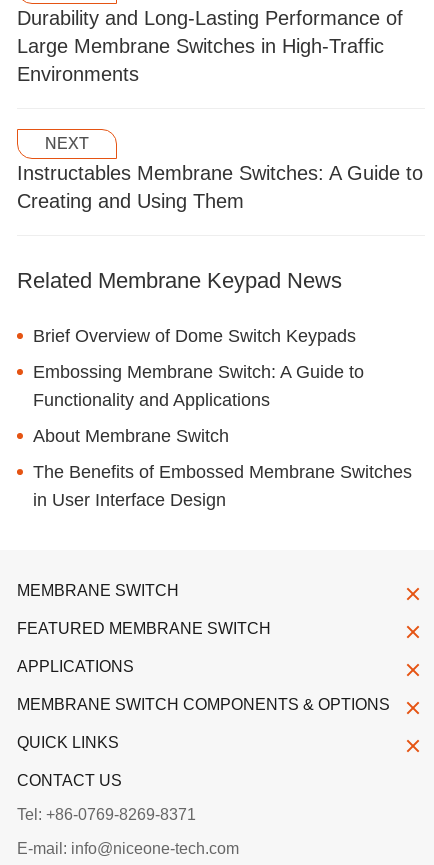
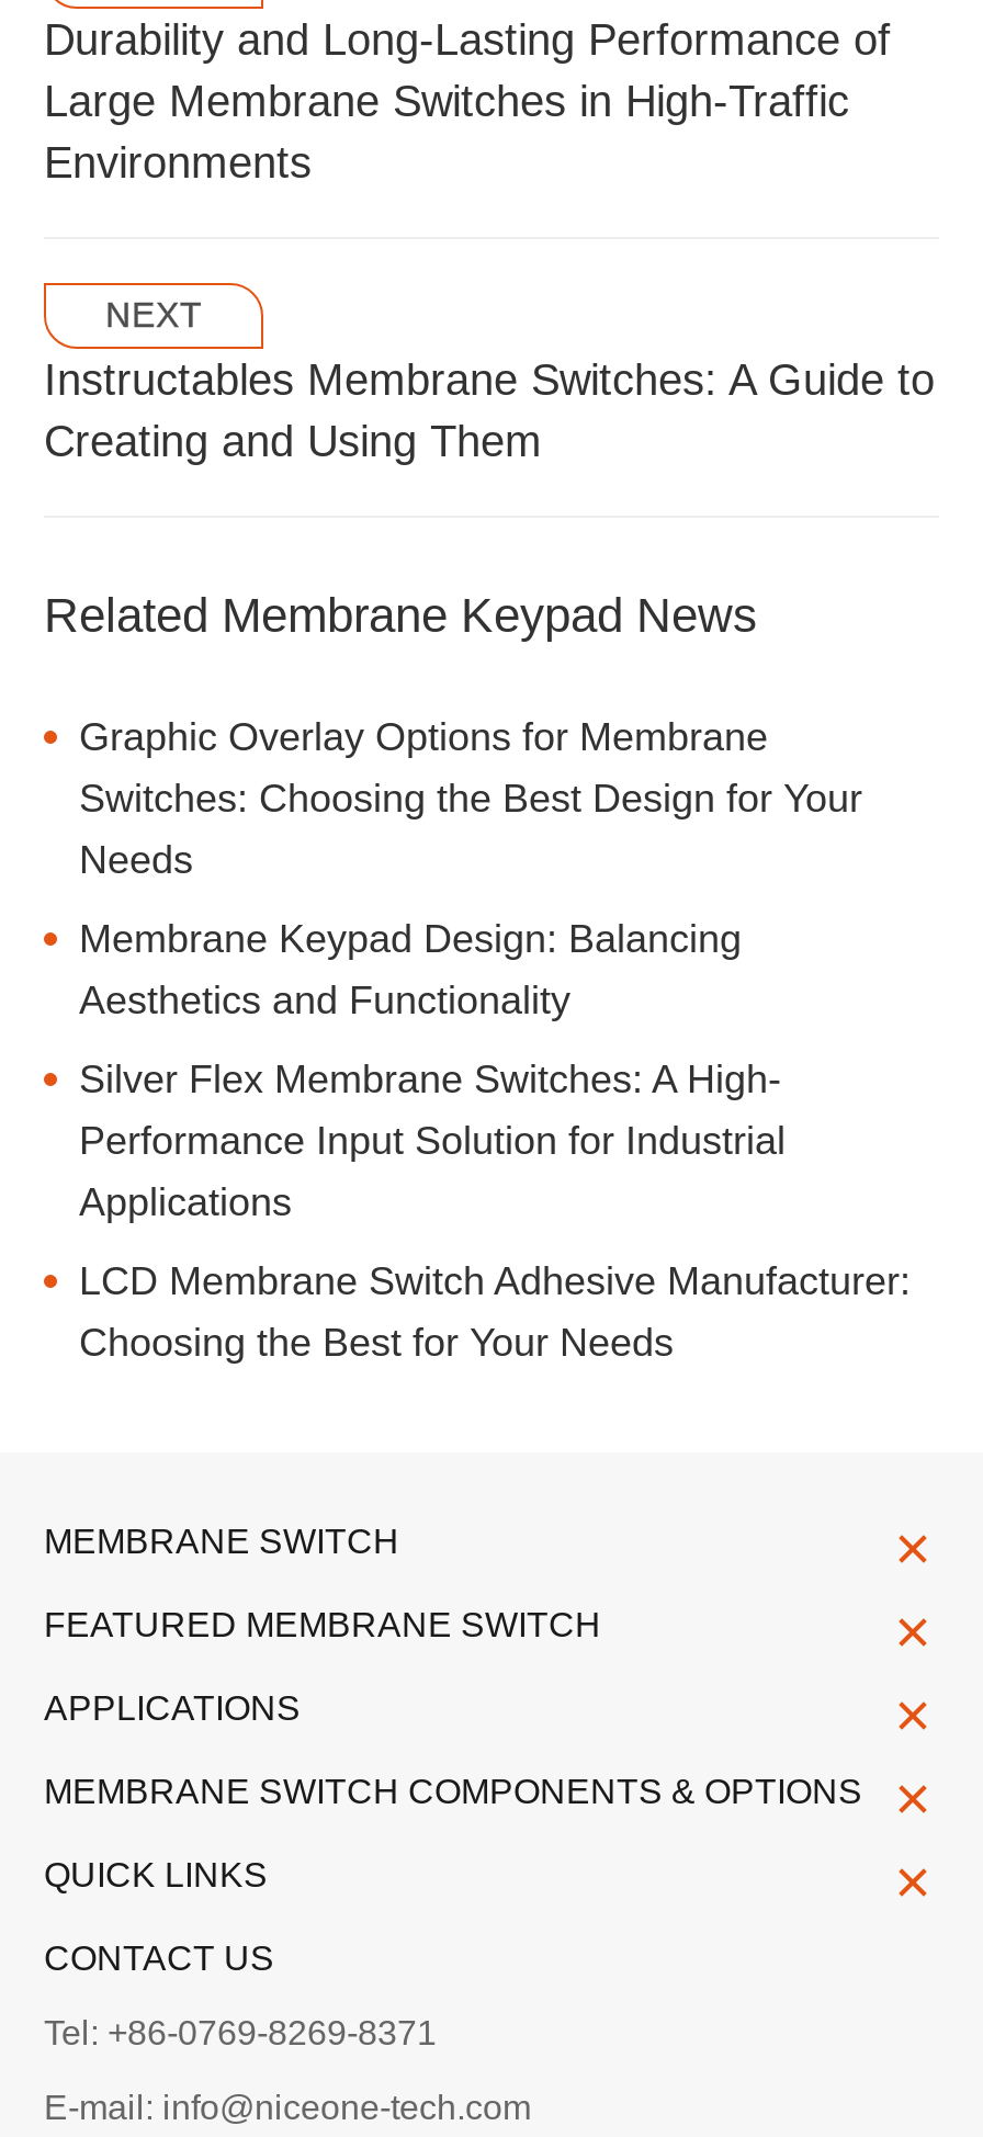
[33,326,356,346] Brief Overview of Dome Switch Keypads -> [79,714,862,881] Graphic Overlay Options for Membrane | Switches: Choosing the Best Design for Your | Needs
[33,362,364,410] Embossing Membrane Switch: A Guide to | Functionality and Applications -> [79,916,742,1022] Membrane Keypad Design: Balancing | Aesthetics and Functionality
[33,426,229,446] About Membrane Switch -> [79,1057,786,1223] Silver Flex Membrane Switches: A High- | Performance Input Solution for Industrial | Applications
[33,462,412,510] The Benefits of Embossed Membrane Switches | in User Interface Design -> [79,1259,911,1364] LCD Membrane Switch Adhesive Manufacturer: | Choosing the Best for Your Needs

